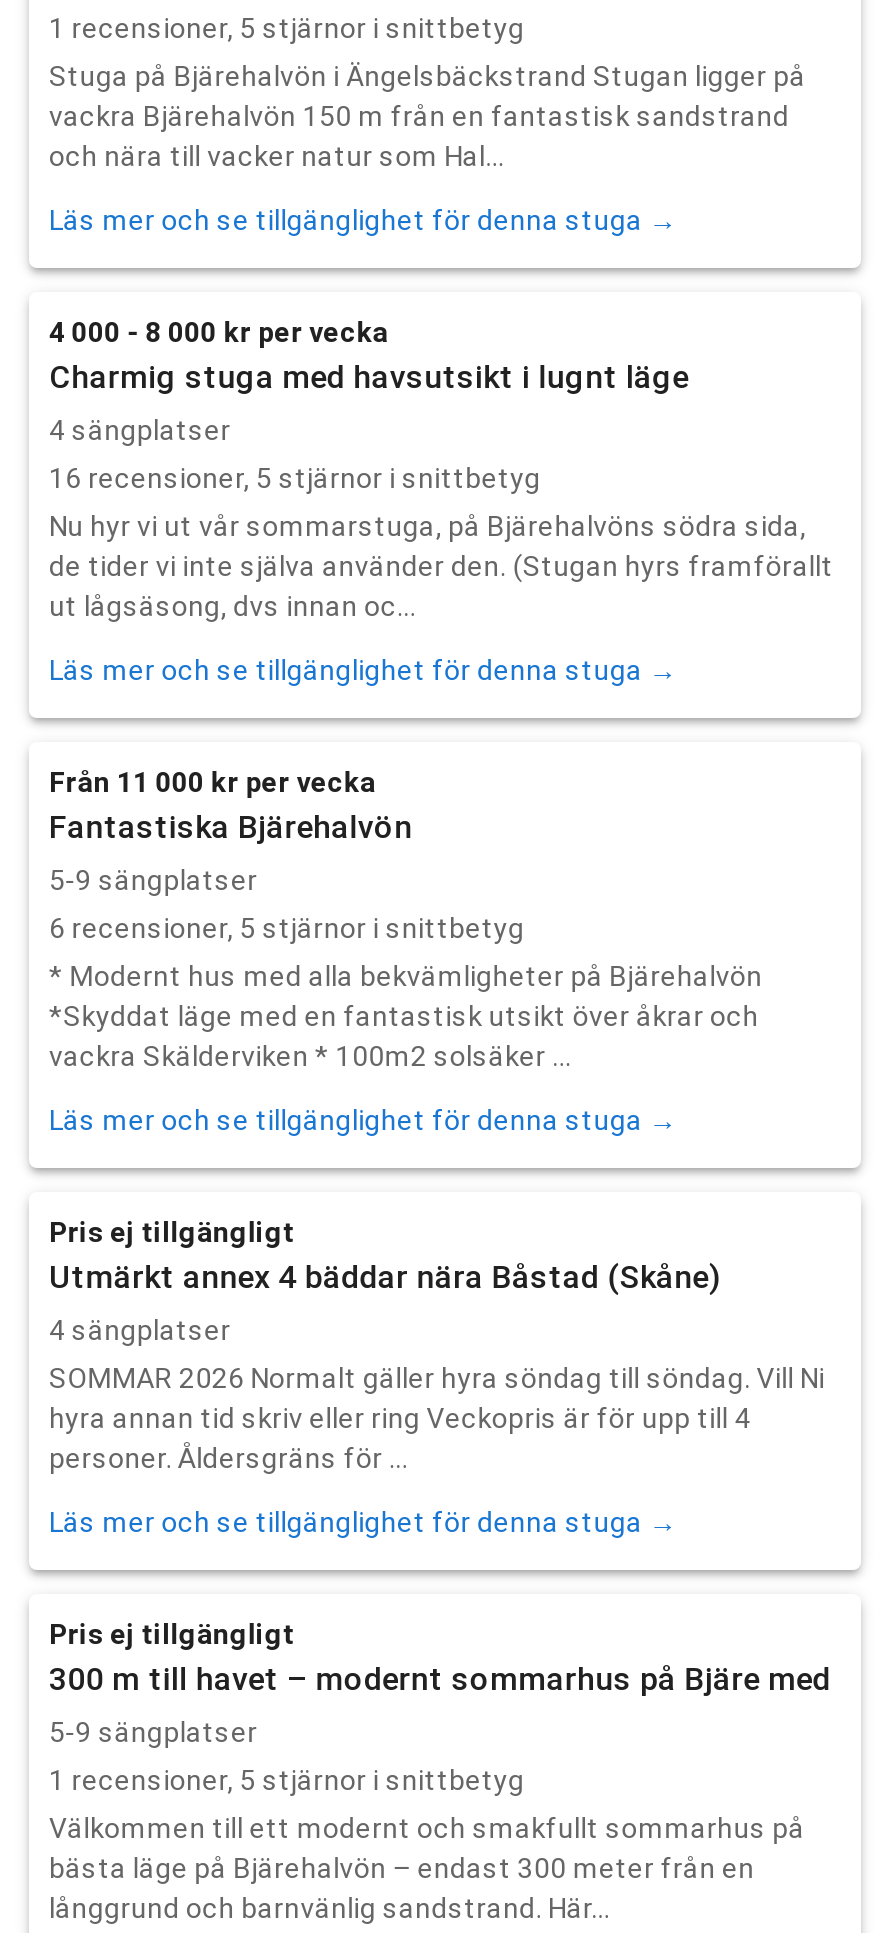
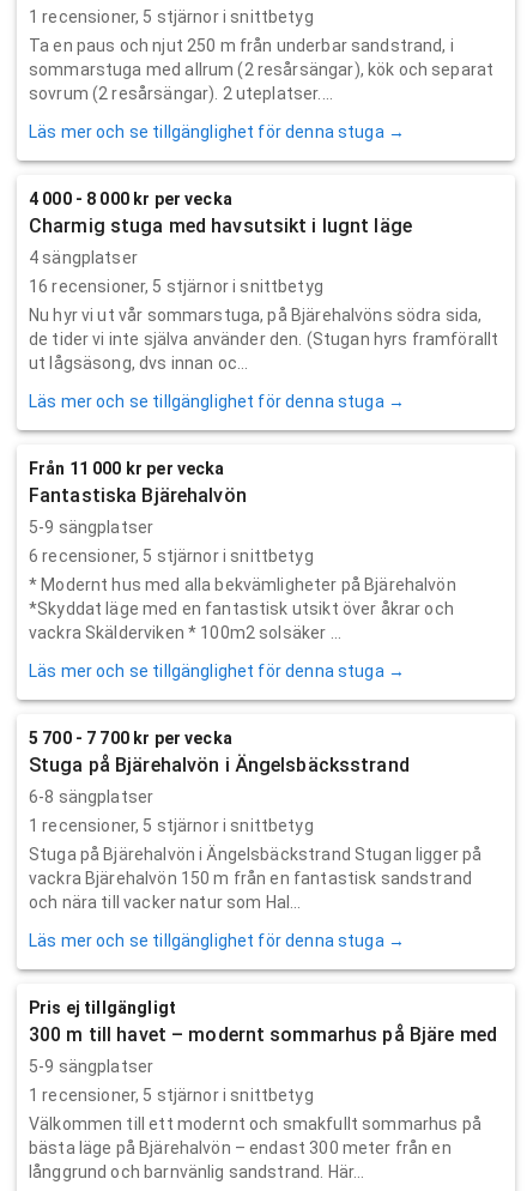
none -> [29,35,494,103] Ta en paus och njut 250 m från underbar sandstrand, i | sommarstuga med allrum (2 resårsängar), kök och separat | sovrum (2 resårsängar). 2 uteplatser....
moved [49,59,806,171] -> [29,844,482,911]: Stuga på Bjärehalvön i Ängelsbäckstrand Stugan ligger på | vackra Bjärehalvön 150 m från en fantastisk sandstrand | och nära till vacker natur som Hal...
[49,1215,825,1473] Pris ej tillgängligt | Utmärkt annex 4 bäddar nära Båstad (Skåne) | 4 sängplatser | SOMMAR 2026 Normalt gäller hyra söndag till söndag. Vill Ni | hyra annan tid skriv eller ring Veckopris är för upp till 4 | personer. Åldersgräns för ... -> [29,728,409,835] 5 700 - 7 700 kr per vecka | Stuga på Bjärehalvön i Ängelsbäcksstrand | 6-8 sängplatser | 1 recensioner, 5 stjärnor i snittbetyg

